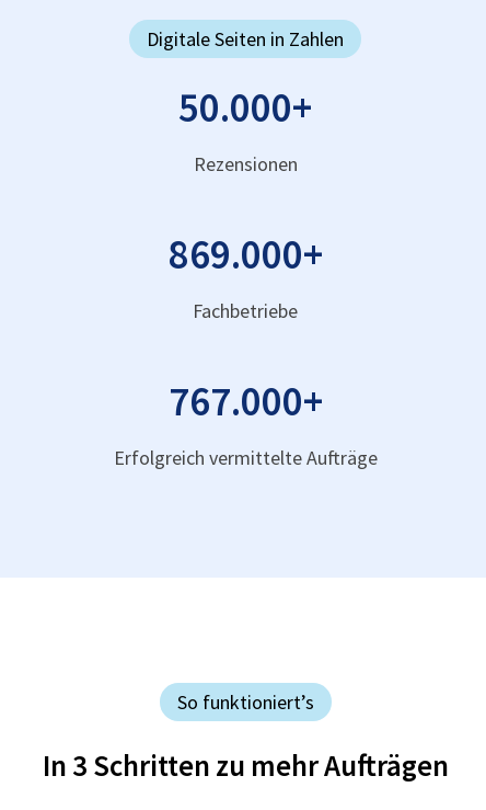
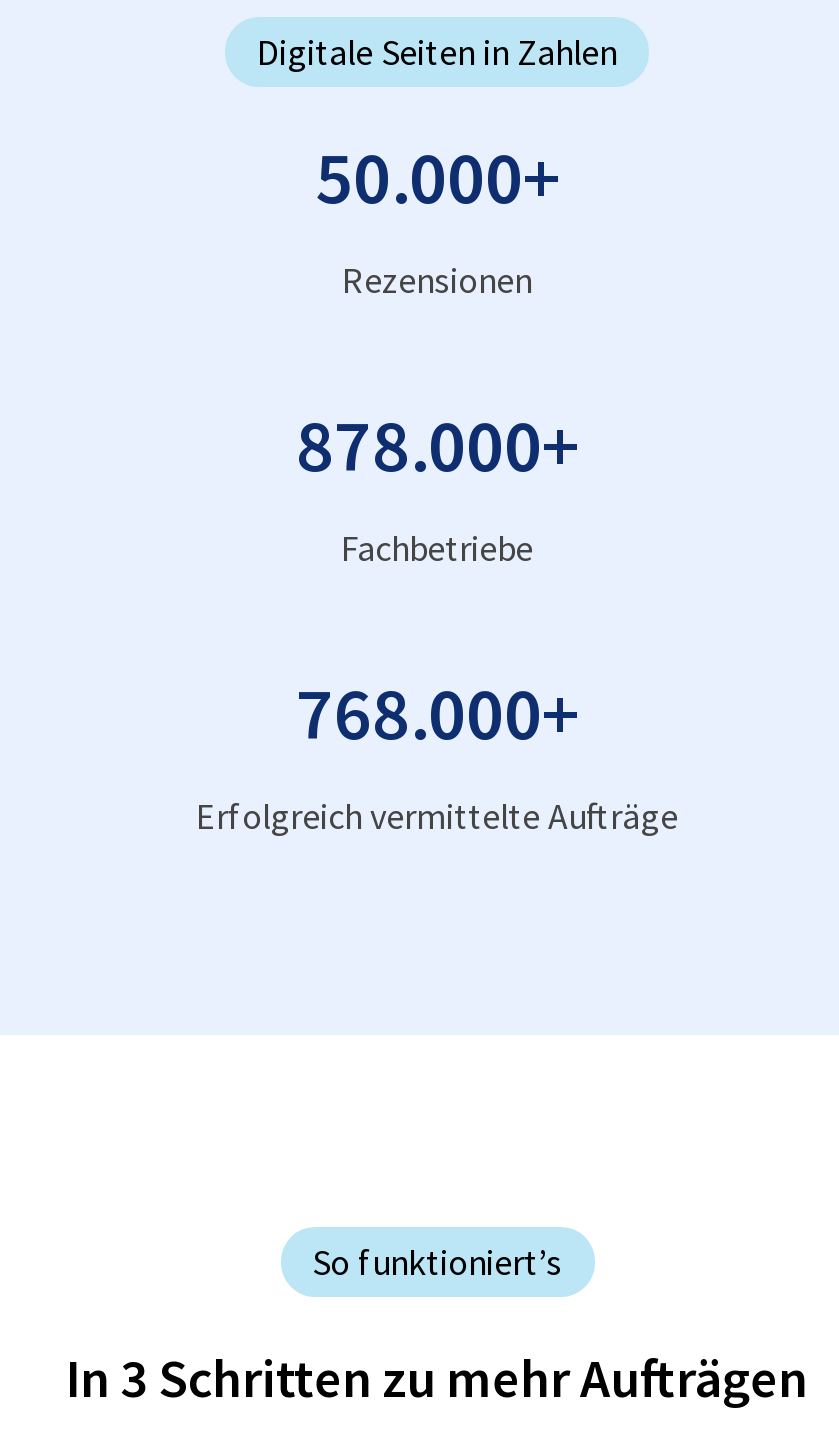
[168,229,322,279] 869.000+ -> [296,399,578,491] 878.000+
[168,376,322,426] 767.000+ -> [296,667,578,759] 768.000+

